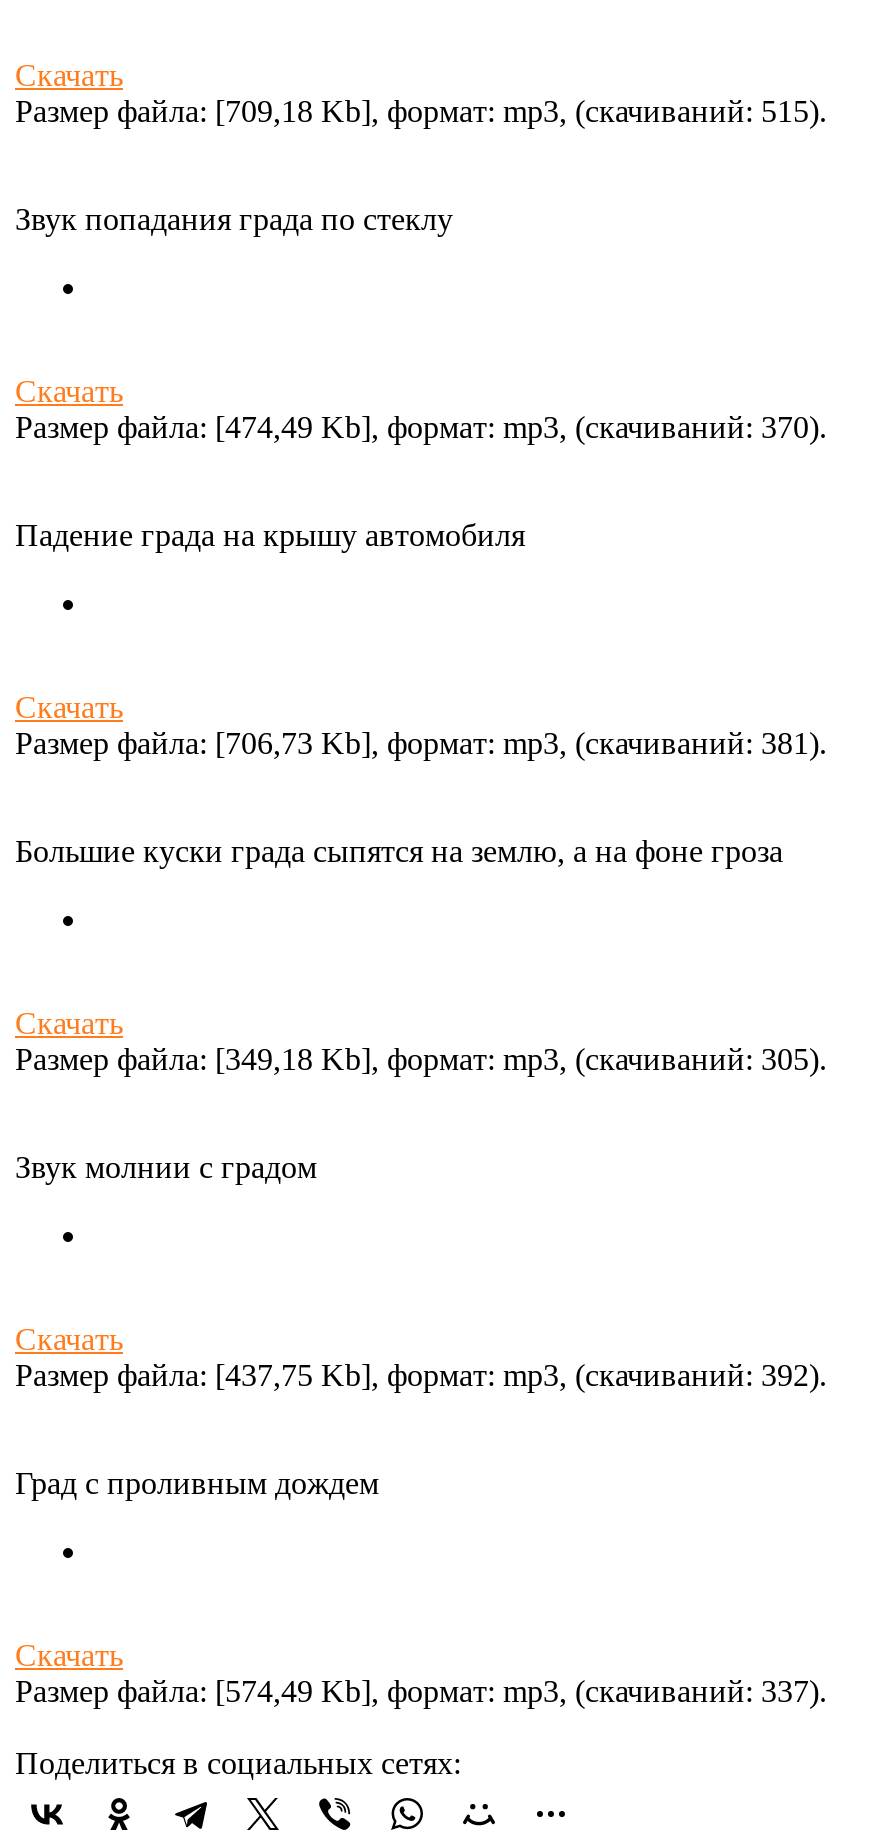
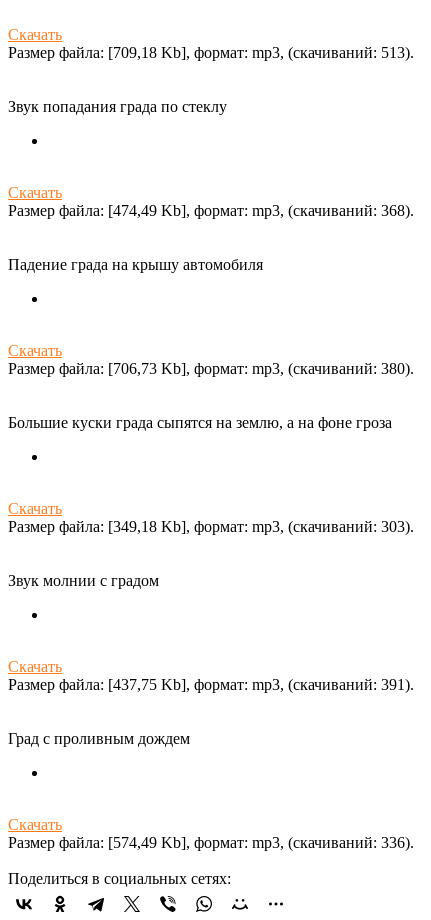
[15,94,827,128] Размер файла: [709,18 Kb], формат: mp3, (cкачиваний: 515). -> [8,44,414,61] Размер файла: [709,18 Kb], формат: mp3, (cкачиваний: 513).
[15,410,827,444] Размер файла: [474,49 Kb], формат: mp3, (cкачиваний: 370). -> [8,202,414,219] Размер файла: [474,49 Kb], формат: mp3, (cкачиваний: 368).
[15,726,827,760] Размер файла: [706,73 Kb], формат: mp3, (cкачиваний: 381). -> [8,360,414,377] Размер файла: [706,73 Kb], формат: mp3, (cкачиваний: 380).
[15,1042,827,1076] Размер файла: [349,18 Kb], формат: mp3, (cкачиваний: 305). -> [8,518,414,535] Размер файла: [349,18 Kb], формат: mp3, (cкачиваний: 303).
[15,1358,827,1392] Размер файла: [437,75 Kb], формат: mp3, (cкачиваний: 392). -> [8,676,414,693] Размер файла: [437,75 Kb], формат: mp3, (cкачиваний: 391).
[15,1674,827,1708] Размер файла: [574,49 Kb], формат: mp3, (cкачиваний: 337). -> [8,834,414,851] Размер файла: [574,49 Kb], формат: mp3, (cкачиваний: 336).

